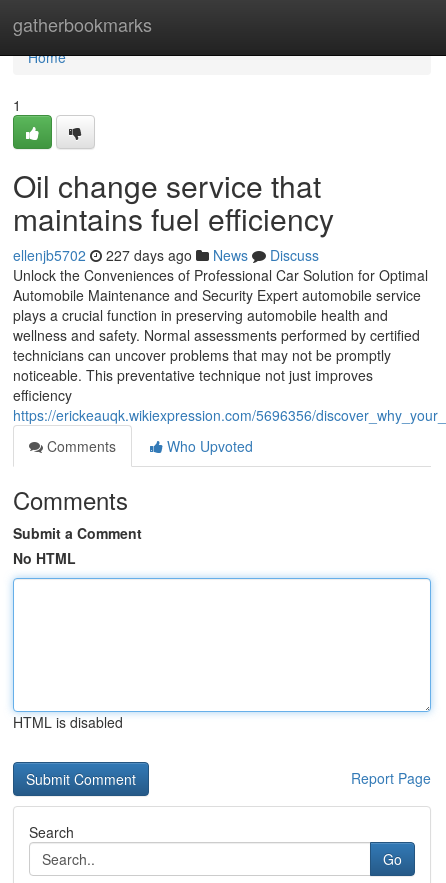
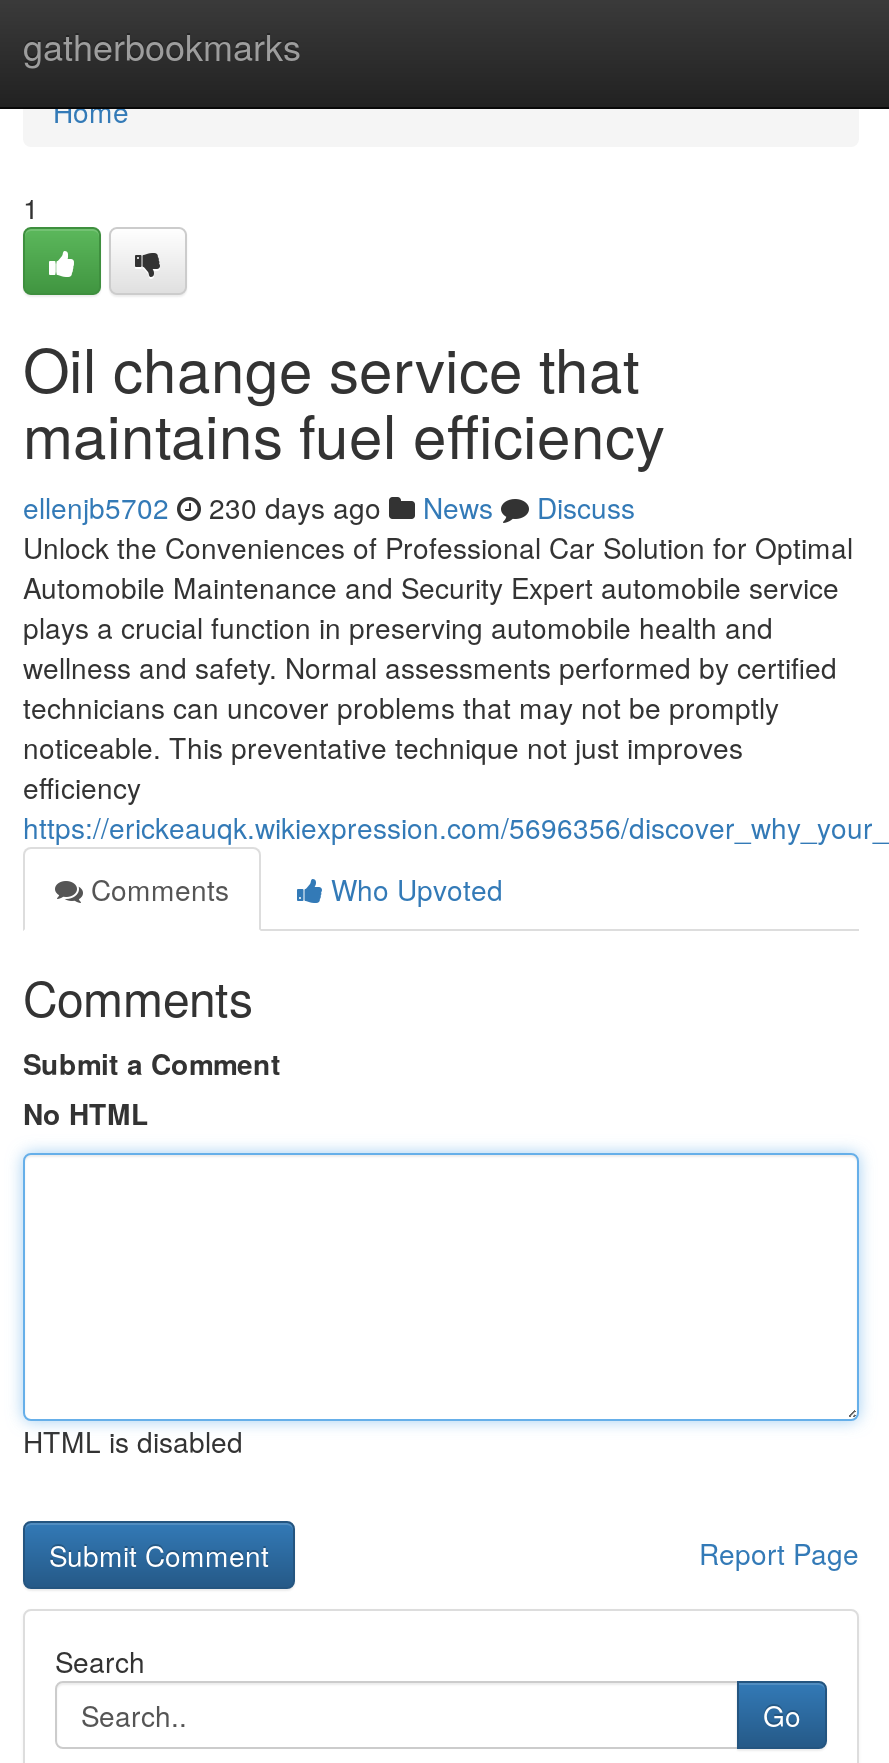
[13,245,319,265] ellenjb5702 227 days ago News Discuss -> [23,487,635,527] ellenjb5702 230 days ago News Discuss

